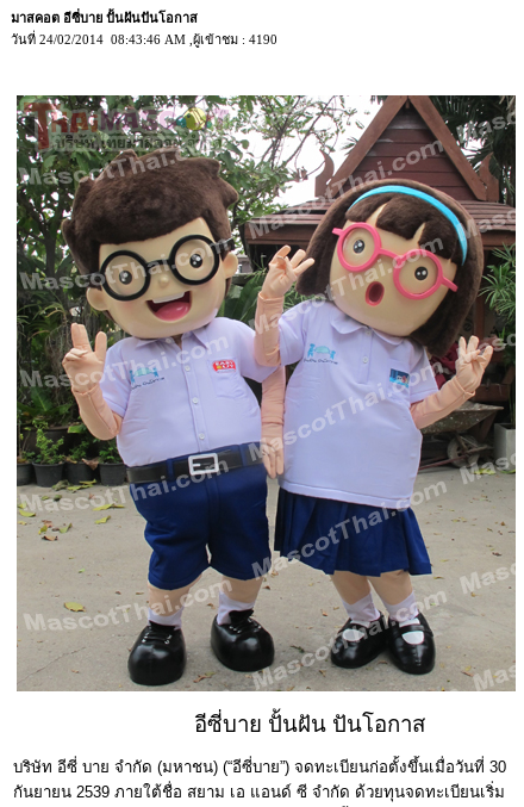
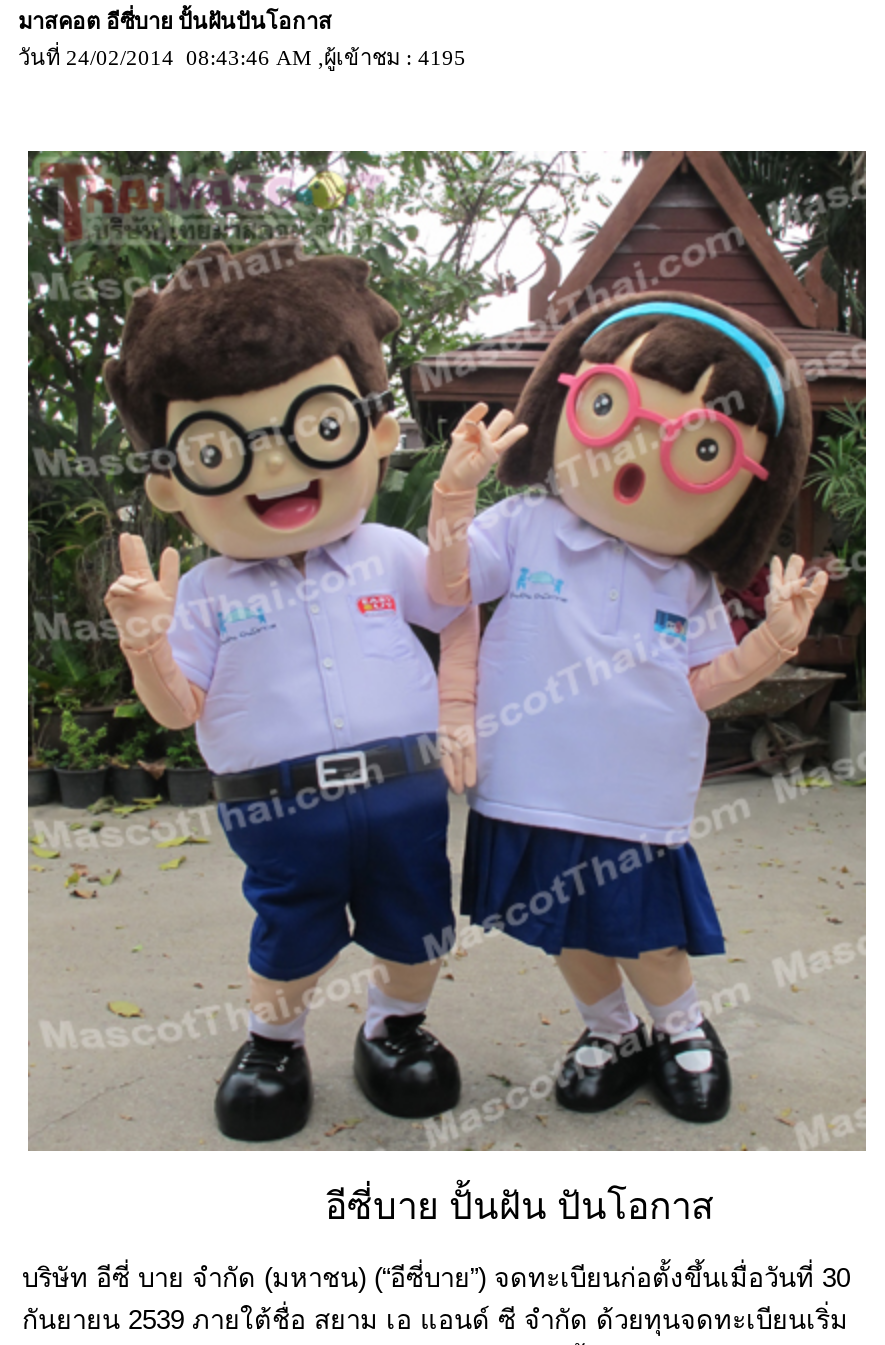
[11,33,277,47] วันที่ 24/02/2014 08:43:46 AM ,ผู้เข้าชม : 4190 -> [18,46,466,70] วันที่ 24/02/2014 08:43:46 AM ,ผู้เข้าชม : 4195

